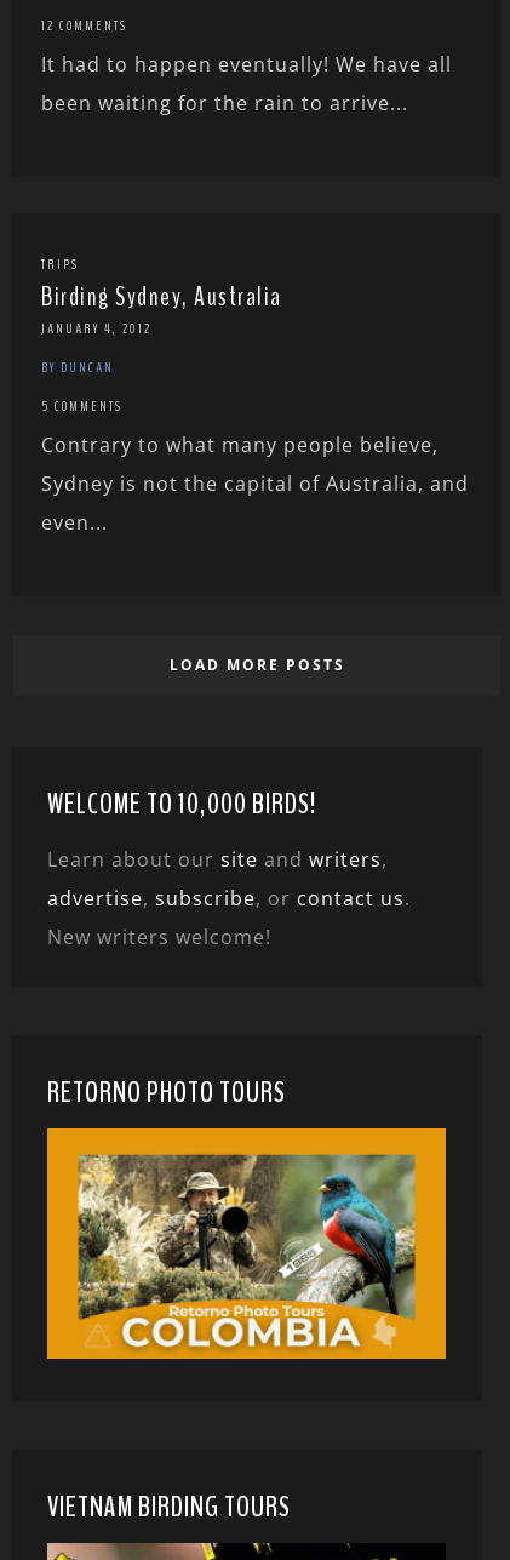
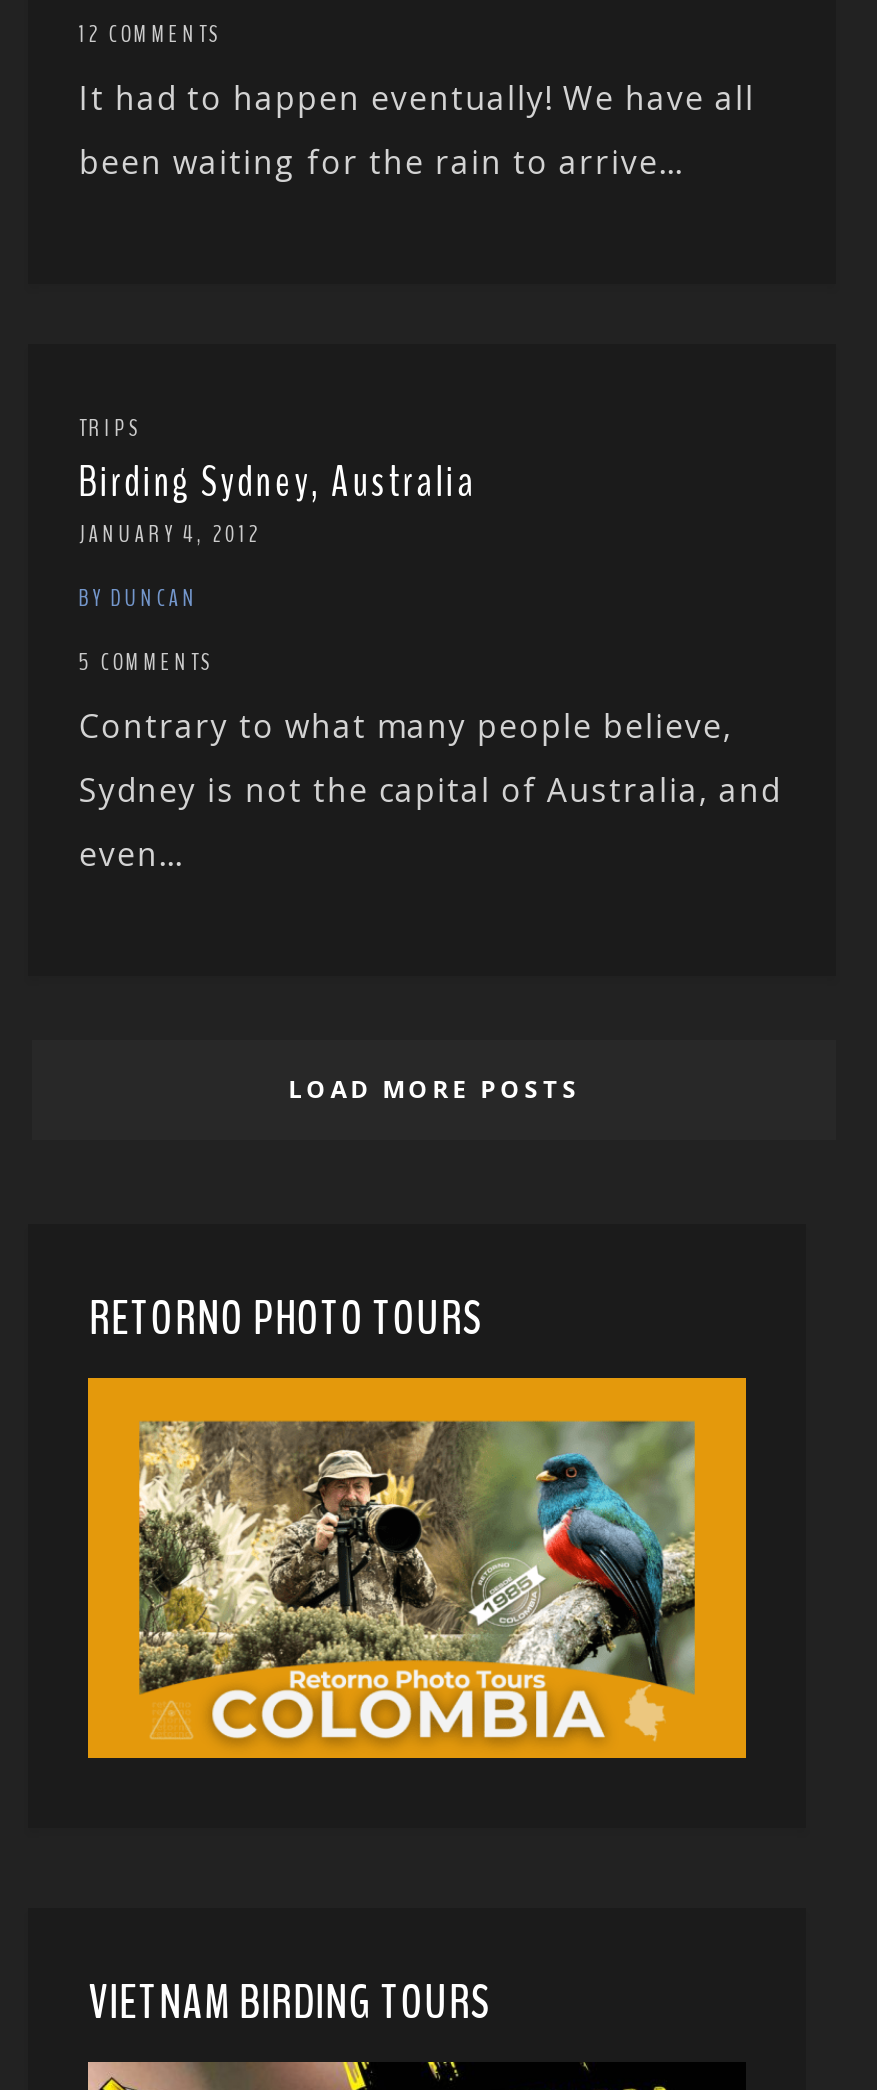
[48,784,411,950] WELCOME TO 10,000 BIRDS! | Learn about our site and writers, | advertise, subscribe, or contact us. | New writers welcome! -> none

